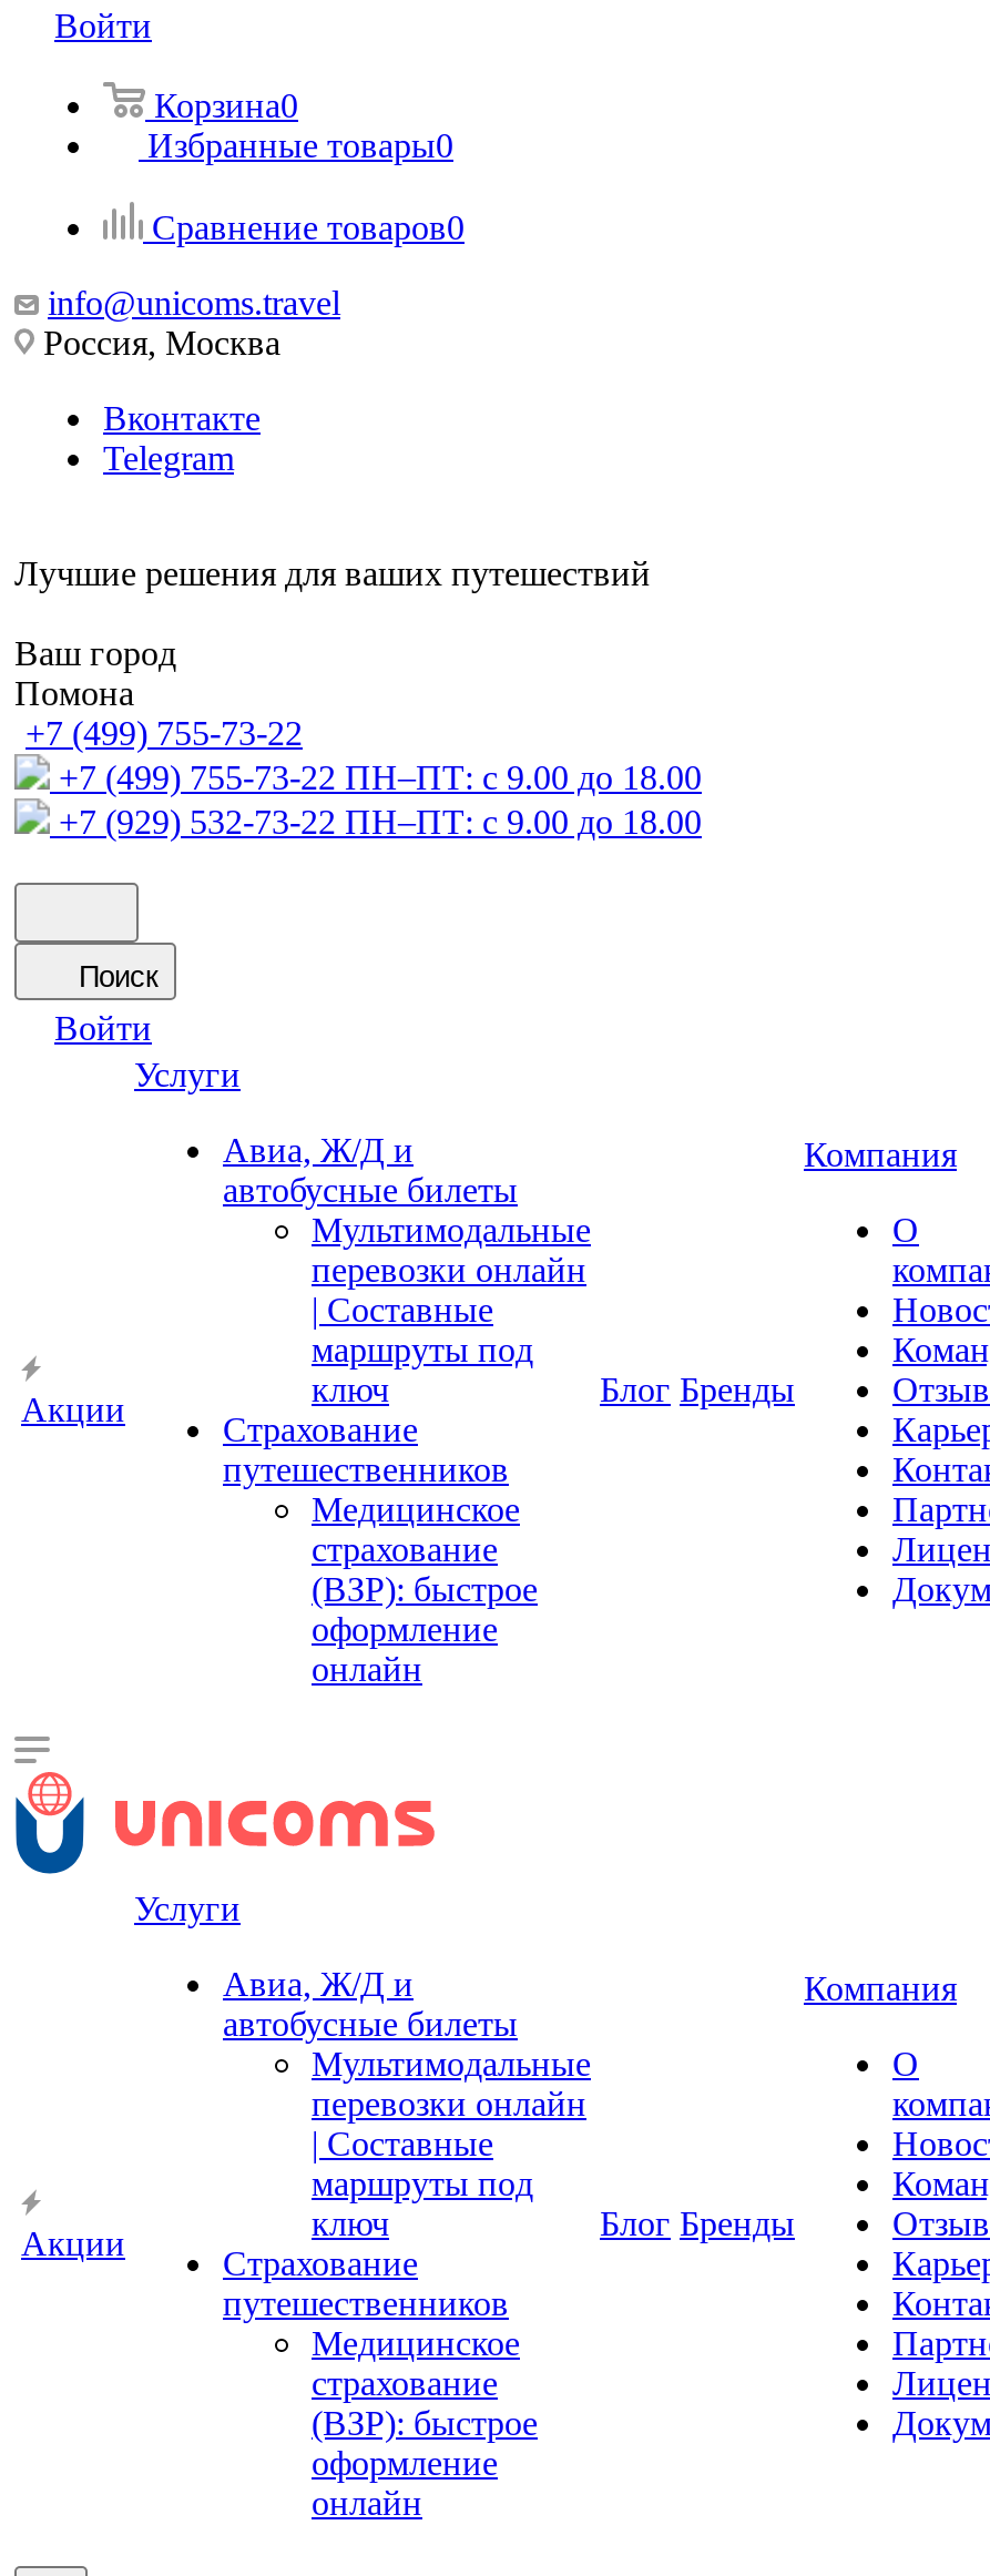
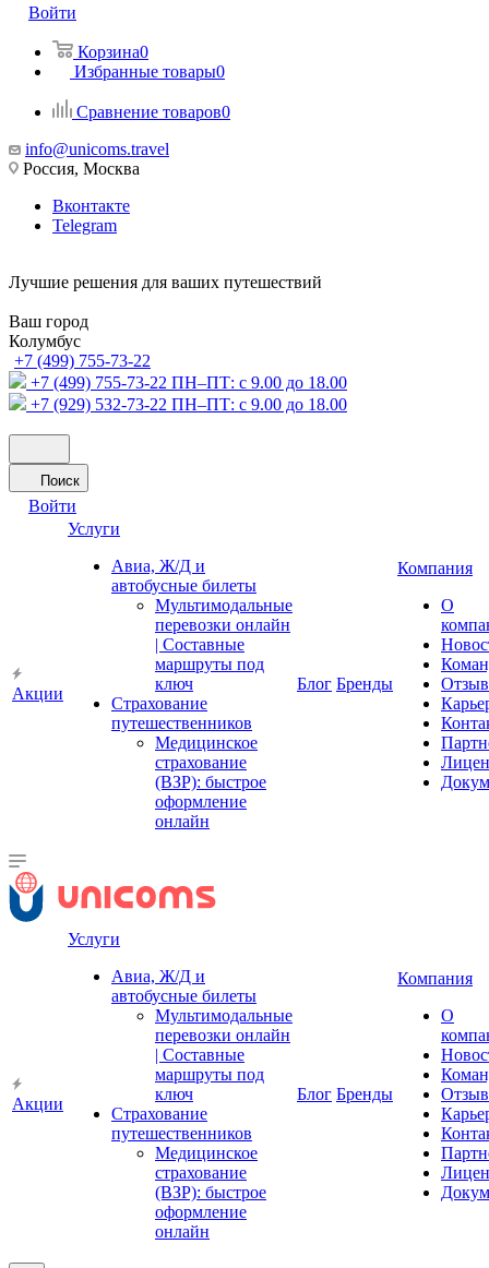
[14,674,134,712] Помона -> [9,332,81,350] Колумбус

